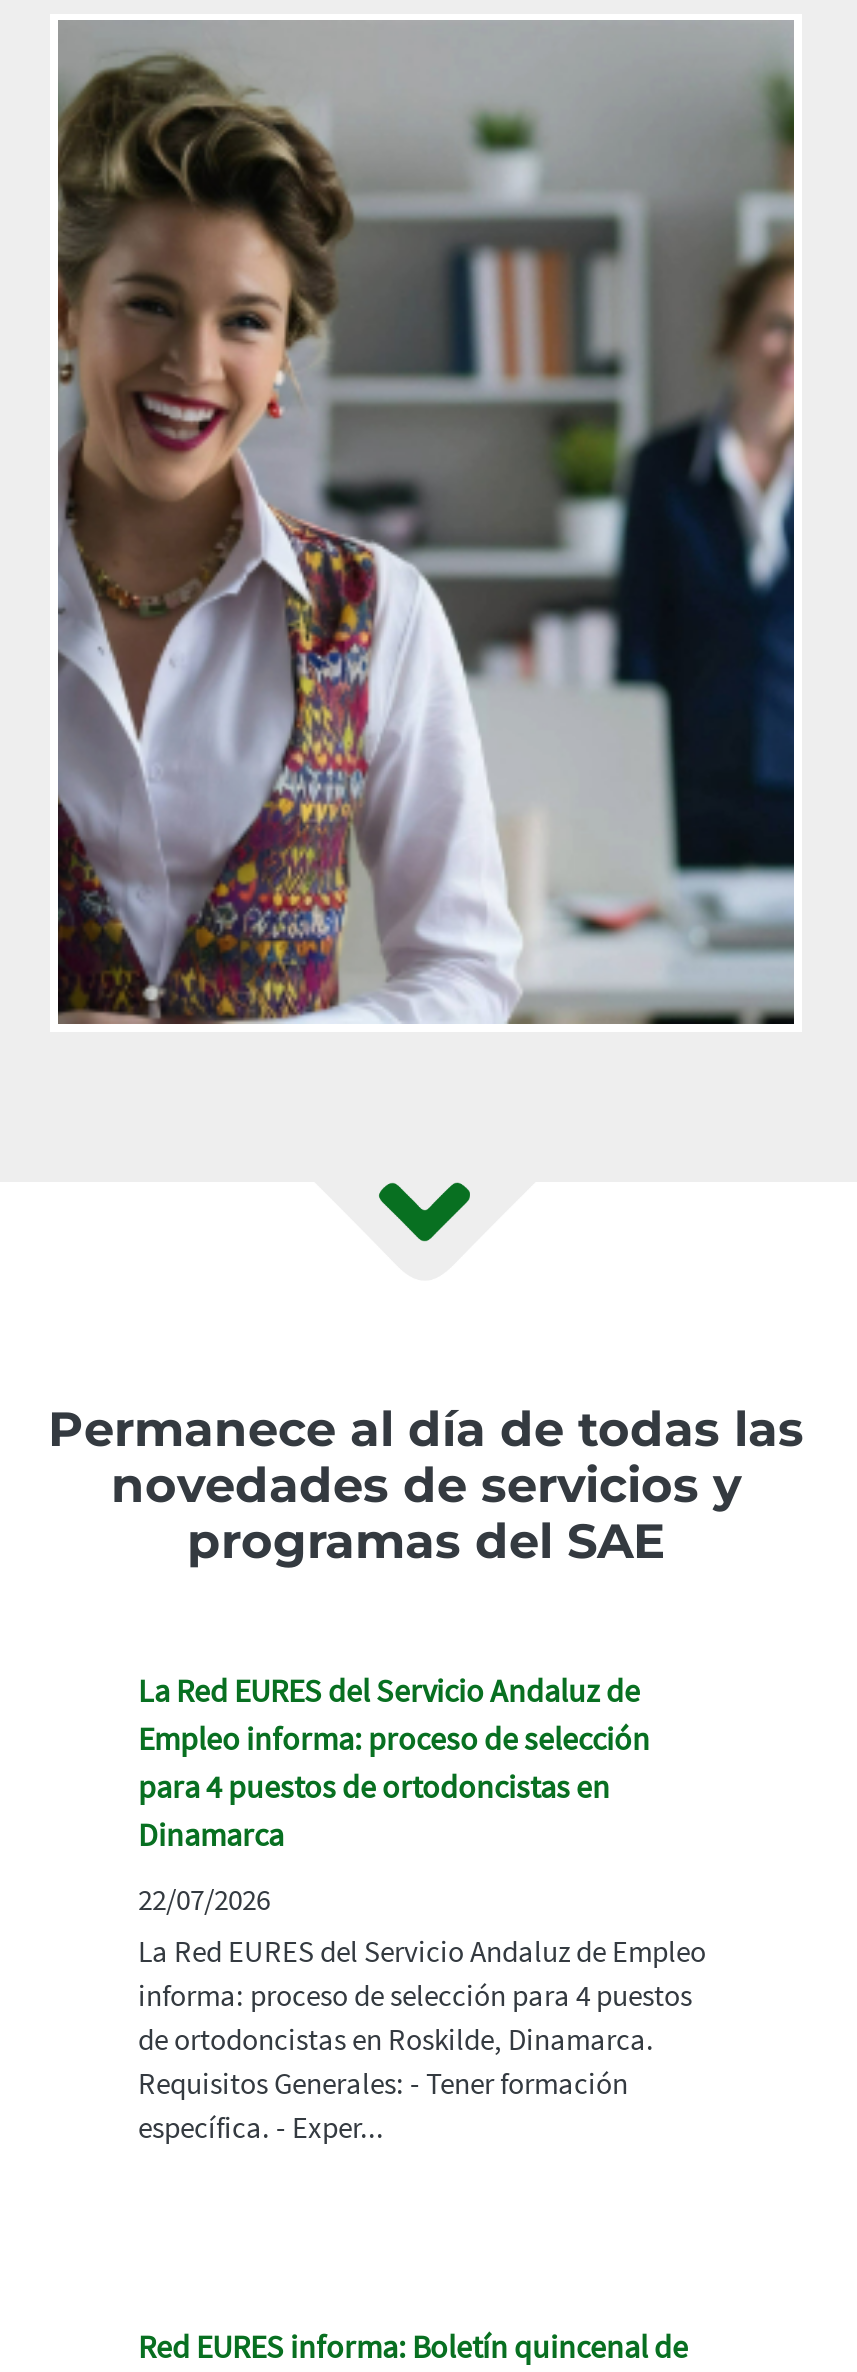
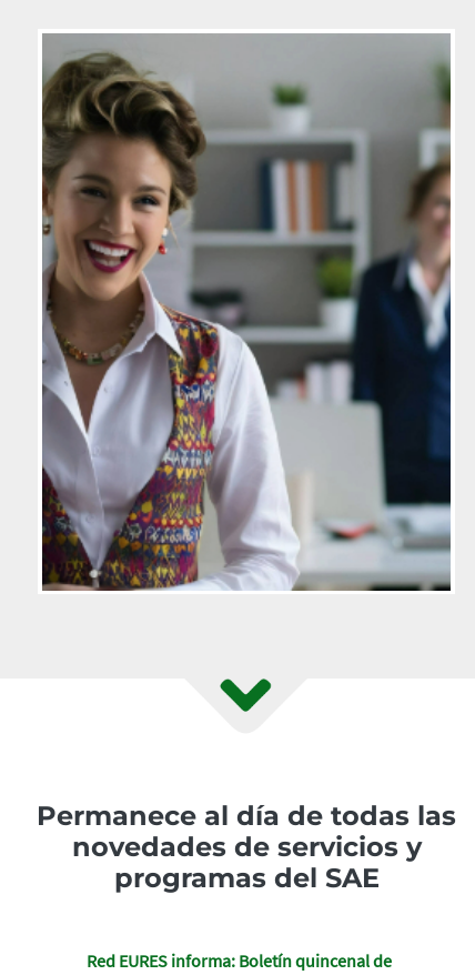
[138,1670,706,2146] La Red EURES del Servicio Andaluz de | Empleo informa: proceso de selección | para 4 puestos de ortodoncistas en | Dinamarca | 22/07/2026 | La Red EURES del Servicio Andaluz de Empleo | informa: proceso de selección para 4 puestos | de ortodoncistas en Roskilde, Dinamarca. | Requisitos Generales: - Tener formación | específica. - Exper... -> none

